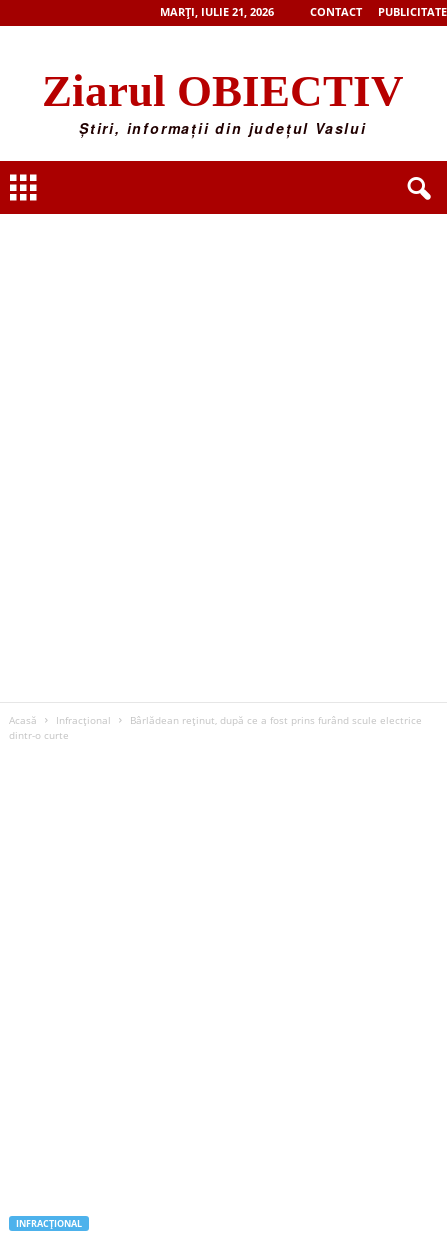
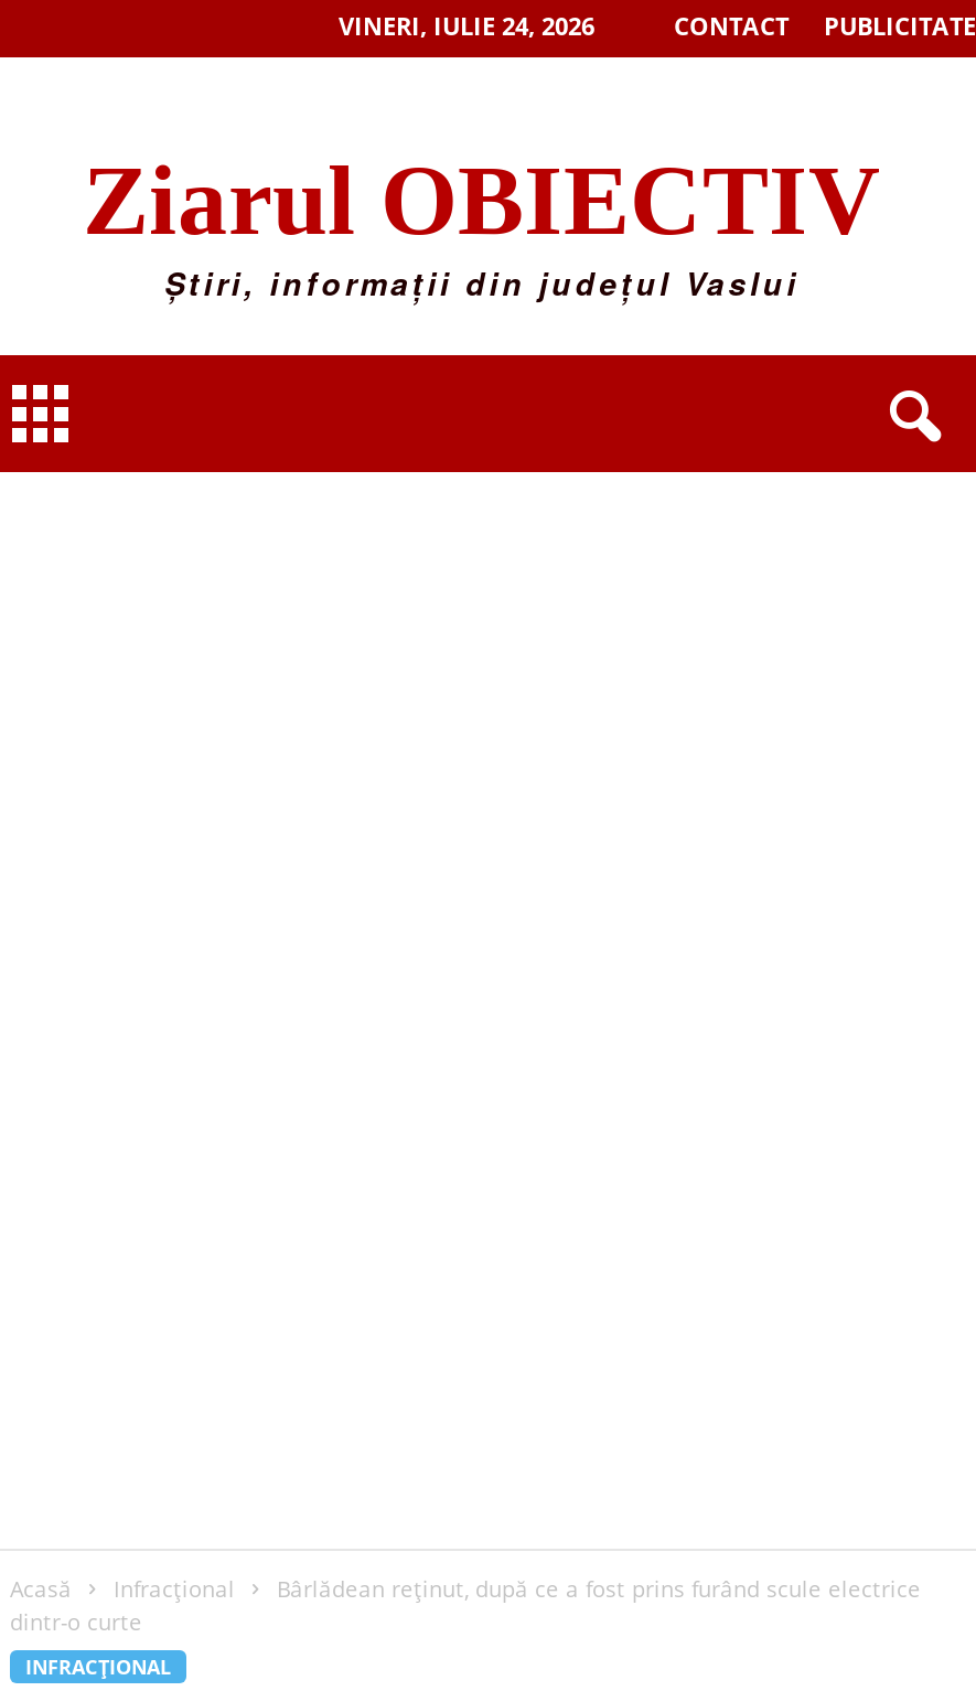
[160,4,274,19] MARȚI, IULIE 21, 2026 -> [339,9,594,42] VINERI, IULIE 24, 2026

